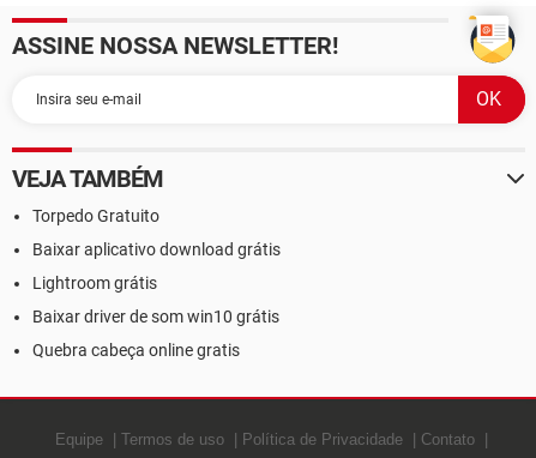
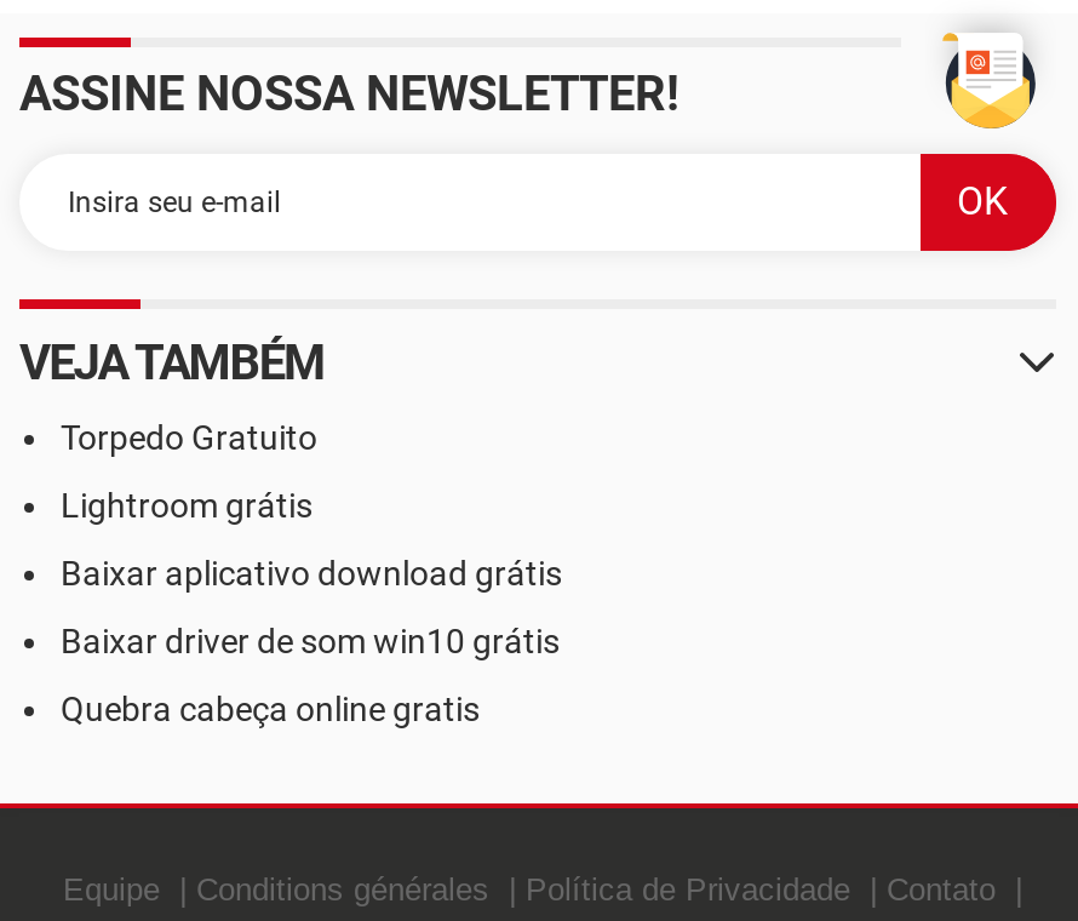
moved [32,240,281,259] -> [61,554,562,593]: Baixar aplicativo download grátis
moved [32,273,157,293] -> [61,486,312,525]: Lightroom grátis
[121,430,224,448] Termos de uso -> [196,871,489,908] Conditions générales

